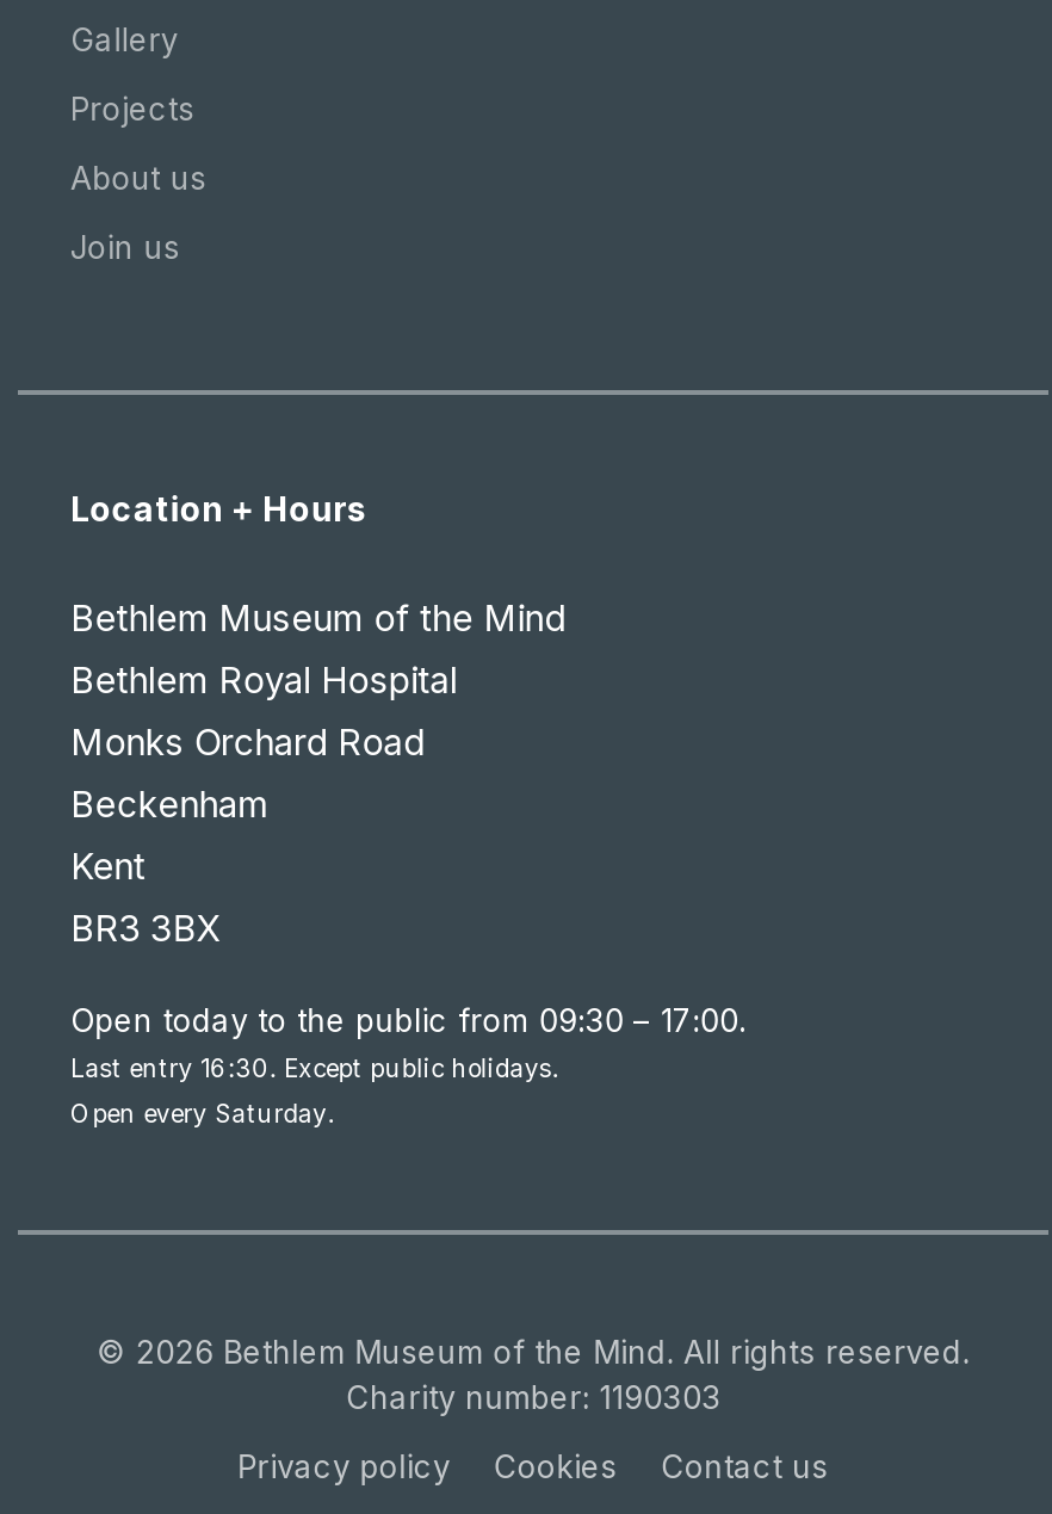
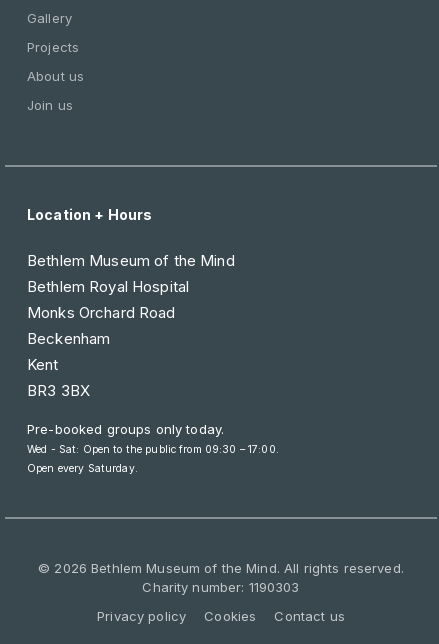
[70,1001,746,1085] Open today to the public from 09:30 – 17:00. | Last entry 16:30. Except public holidays. -> [27,421,279,456] Pre-booked groups only today. | Wed - Sat: Open to the public from 09:30 – 17:00.

